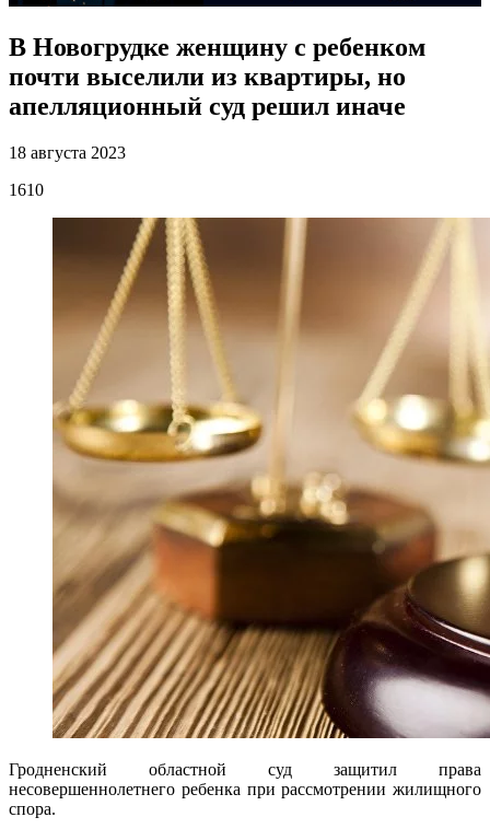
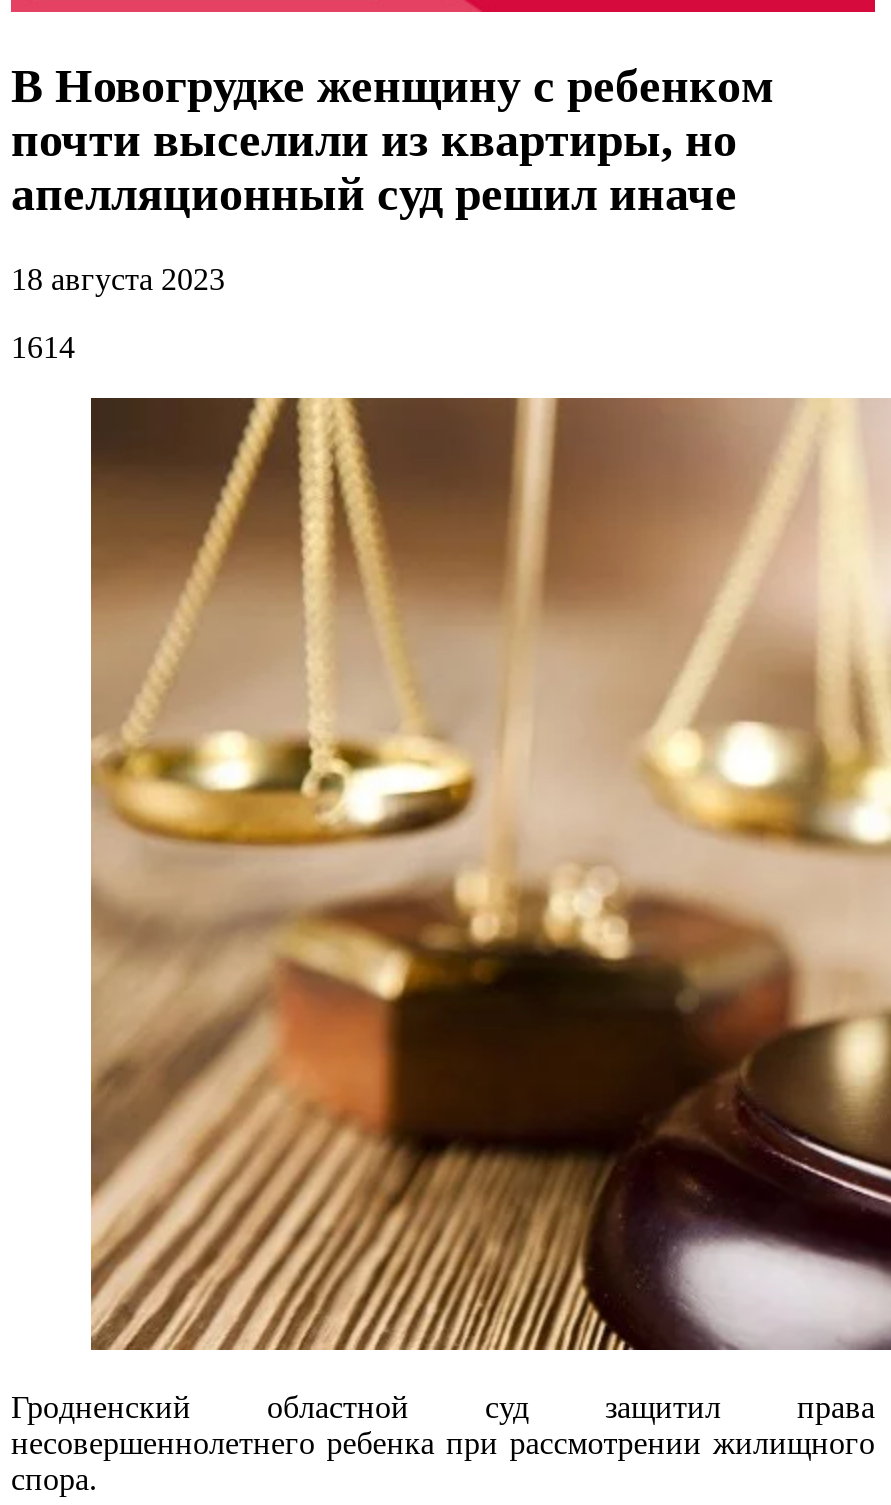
[9,181,44,199] 1610 -> [11,330,75,364] 1614

